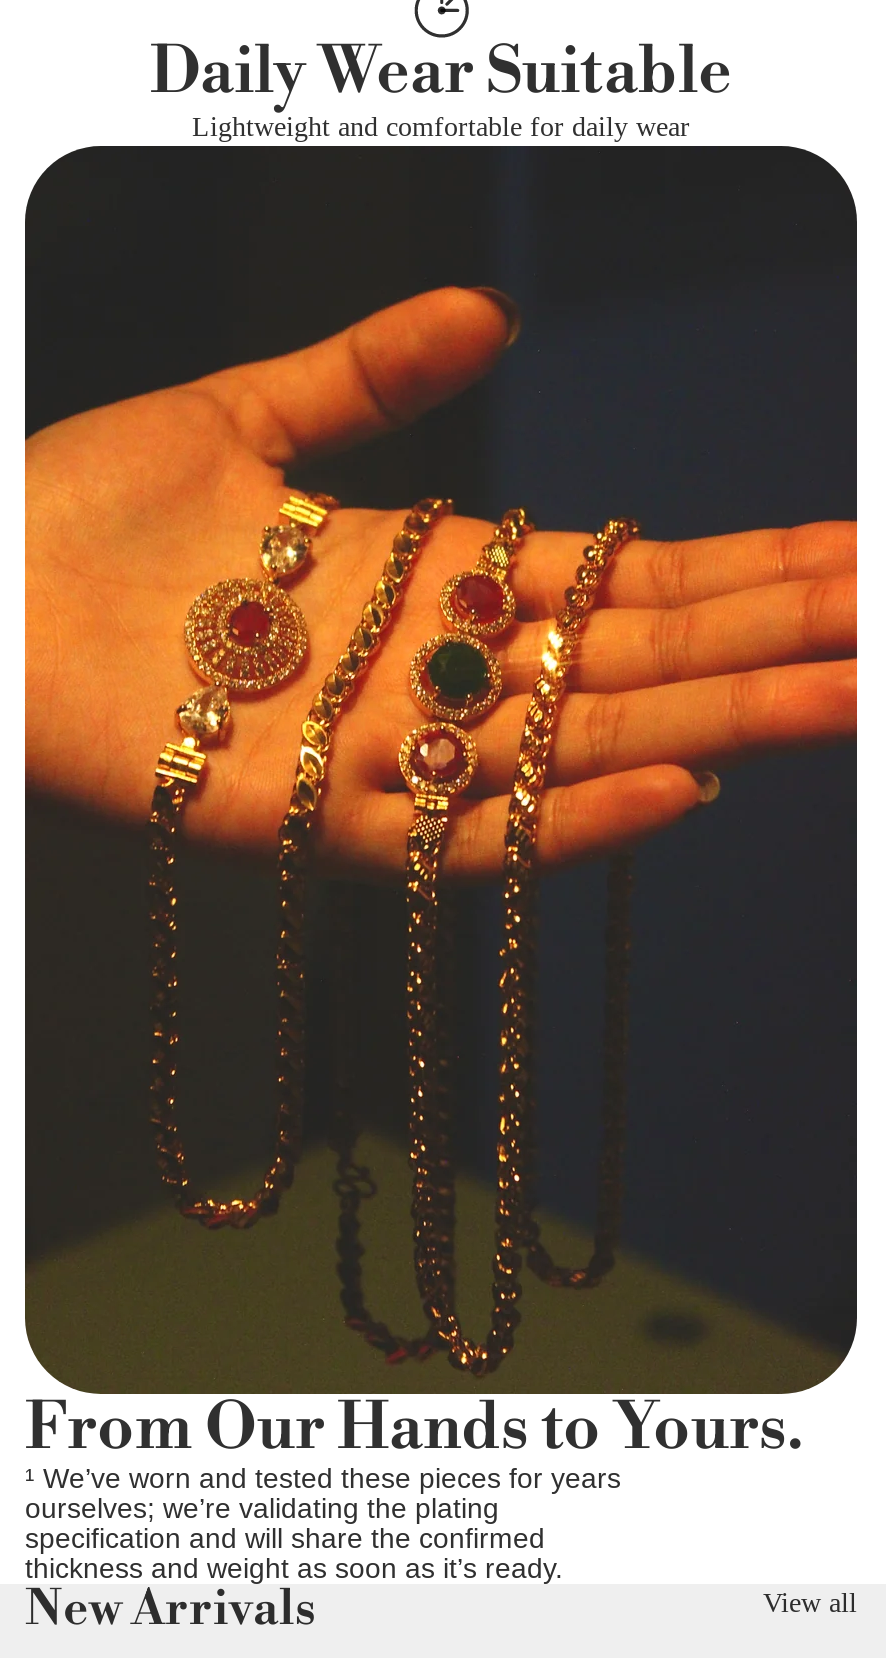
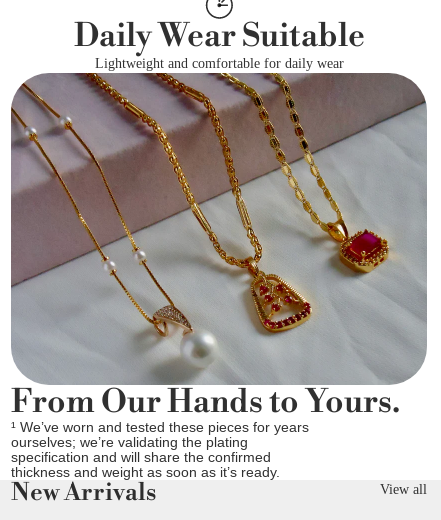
[23,144,859,1388] [image] -> [11,73,426,380] [image]

